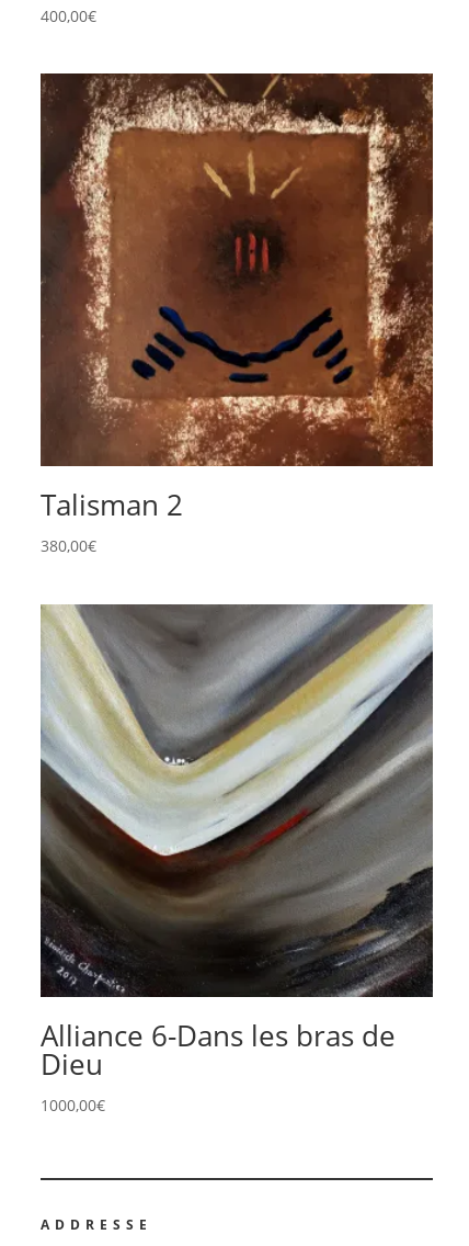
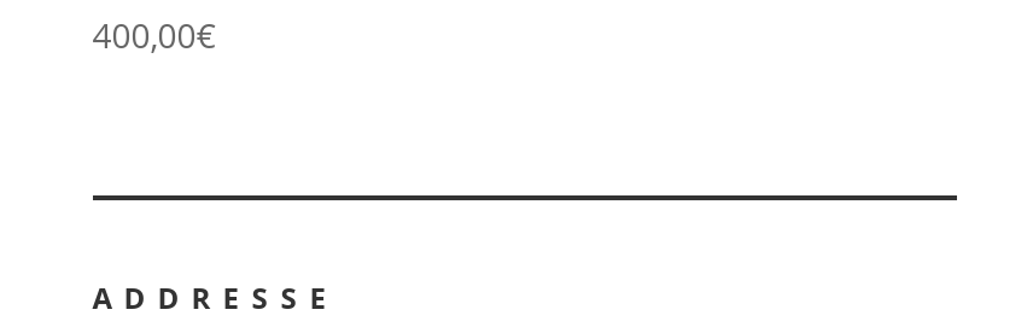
[39,72,434,557] [image] | Talisman 2 | 380,00€ -> none
[39,603,434,1115] [image] | Alliance 6-Dans les bras de | Dieu | 1000,00€ -> none

